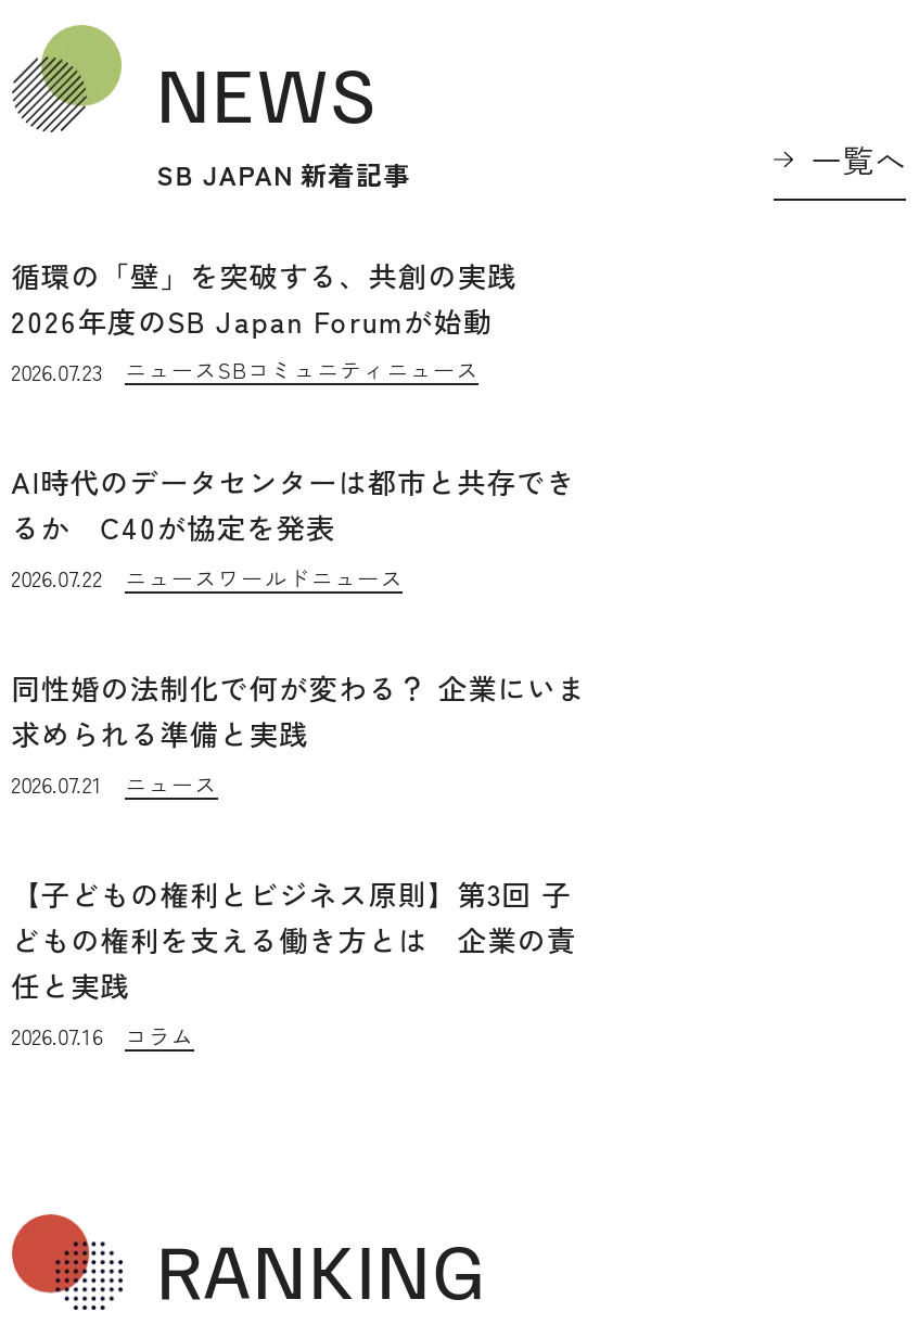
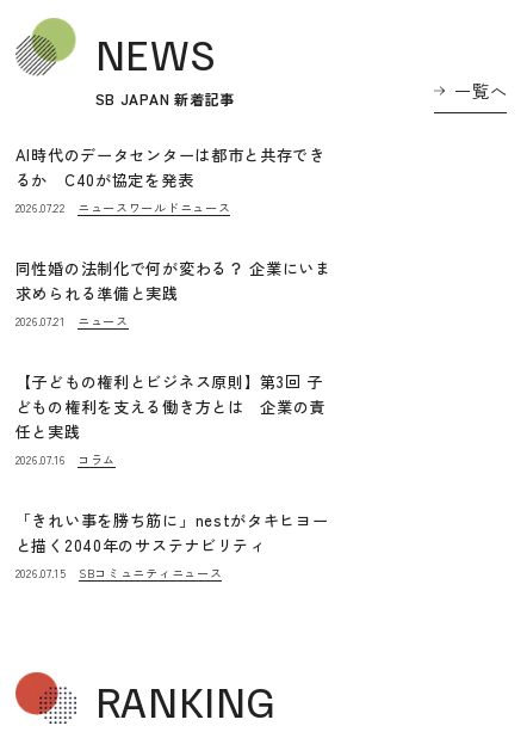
[11,255,547,388] 循環の「壁」を突破する、共創の実践 | 2026年度のSB Japan Forumが始動 | 2026.07.23 | ニュースSBコミュニティニュース -> none
moved [11,461,587,1052] -> [15,143,331,468]: AI時代のデータセンターは都市と共存でき | るか C40が協定を発表 | 2026.07.22 | ... | 2026.07.16 | コラム
none -> [15,509,329,582] 「きれい事を勝ち筋に」nestがタキヒヨー | と描く2040年のサステナビリティ | 2026.07.15 | SBコミュニティニュース

